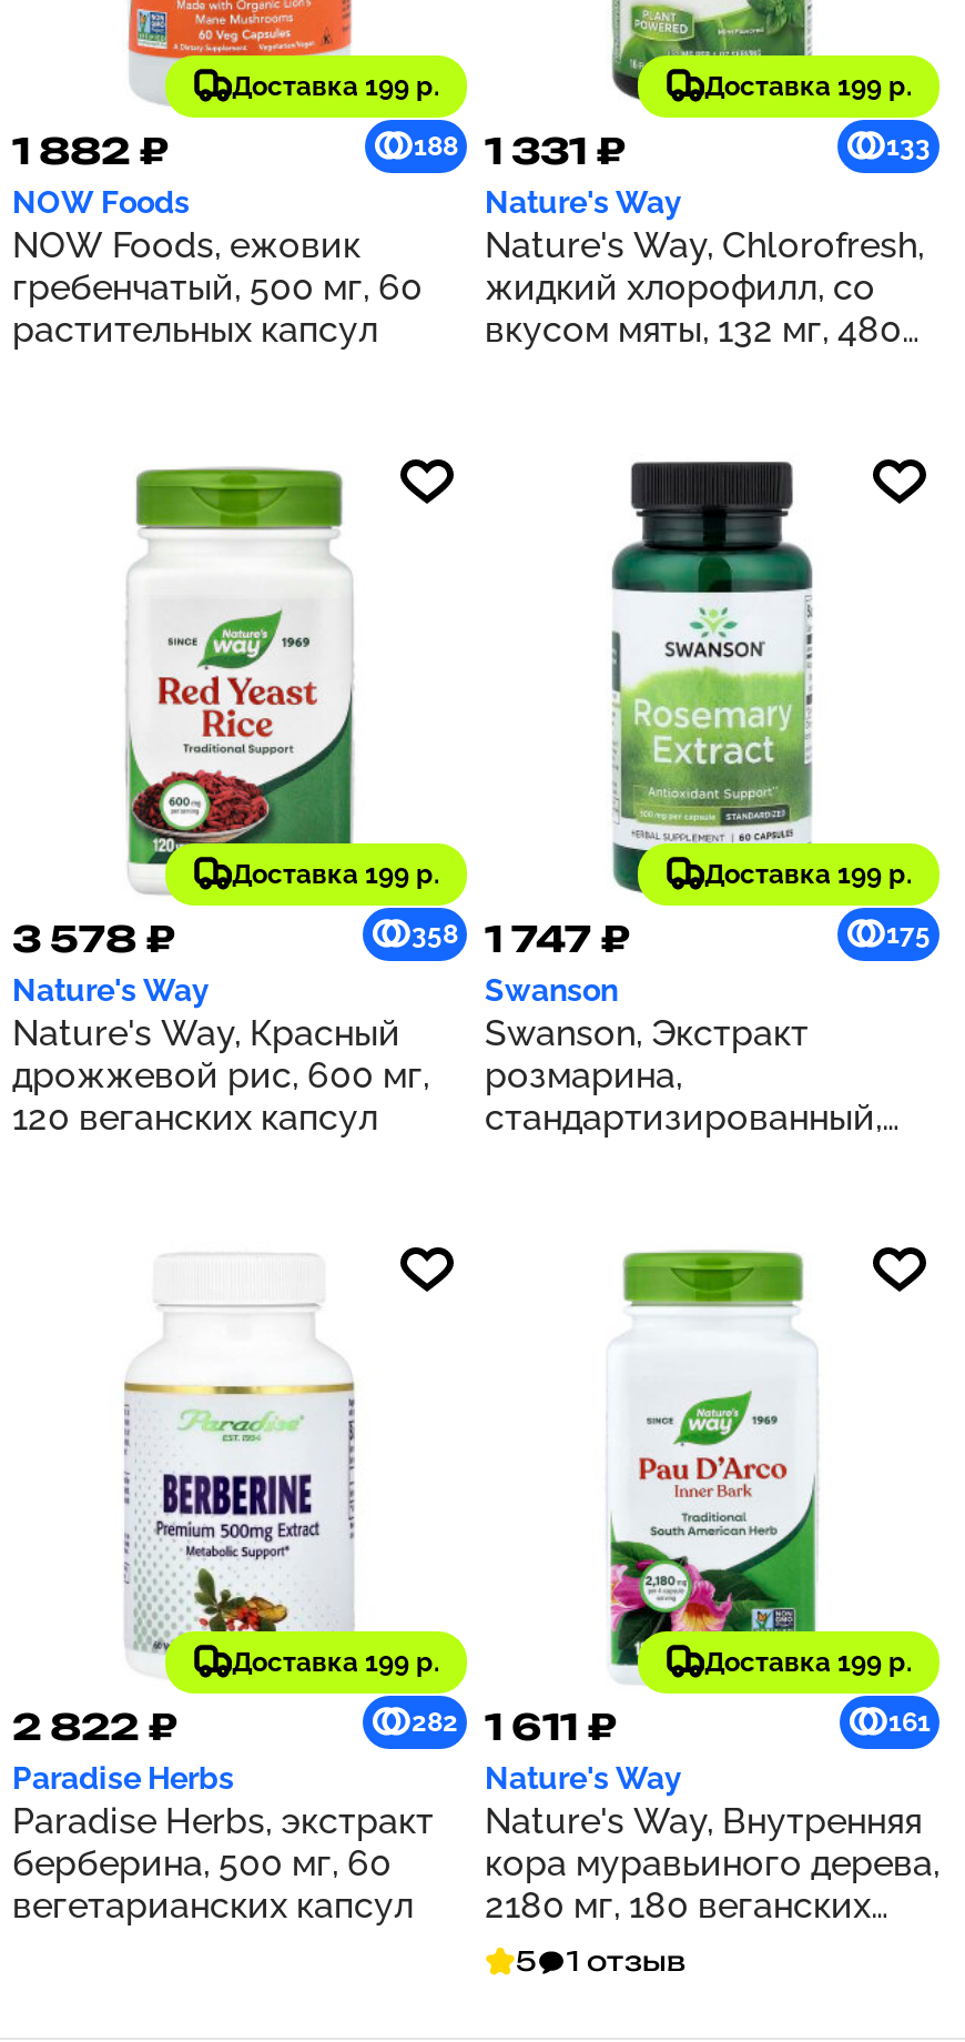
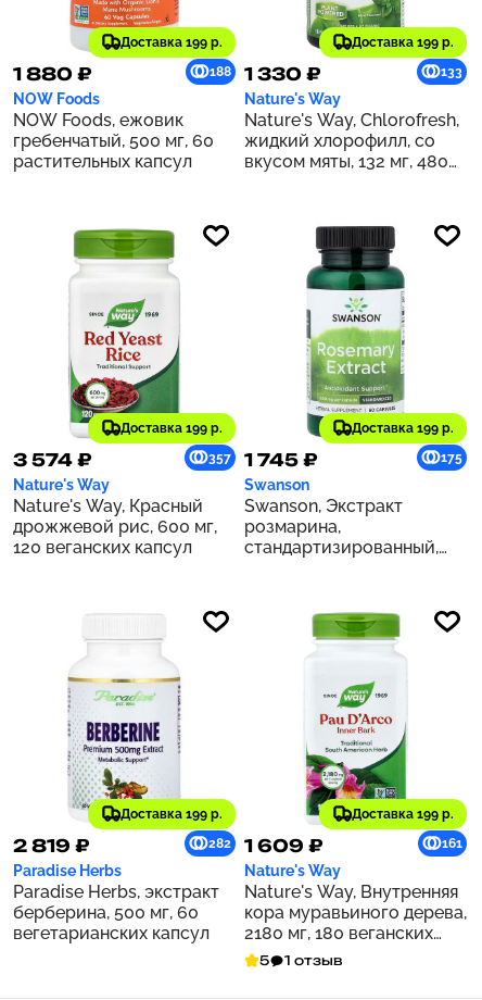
[12,128,170,172] 1 882 ₽ -> [13,62,92,84] 1 880 ₽
[414,128,627,172] 188 1 331 ₽ -> [210,62,321,84] 188 1 330 ₽
[12,916,176,960] 3 578 ₽ -> [13,448,92,470] 3 574 ₽
[412,919,458,950] 358 -> [208,450,231,465] 357
[485,916,631,960] 1 747 ₽ -> [244,448,318,470] 1 745 ₽
[12,1704,179,1748] 2 822 ₽ -> [13,834,90,856] 2 819 ₽
[412,1704,618,1748] 282 1 611 ₽ -> [208,834,324,856] 282 1 609 ₽

